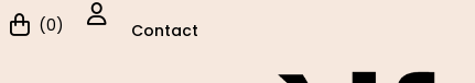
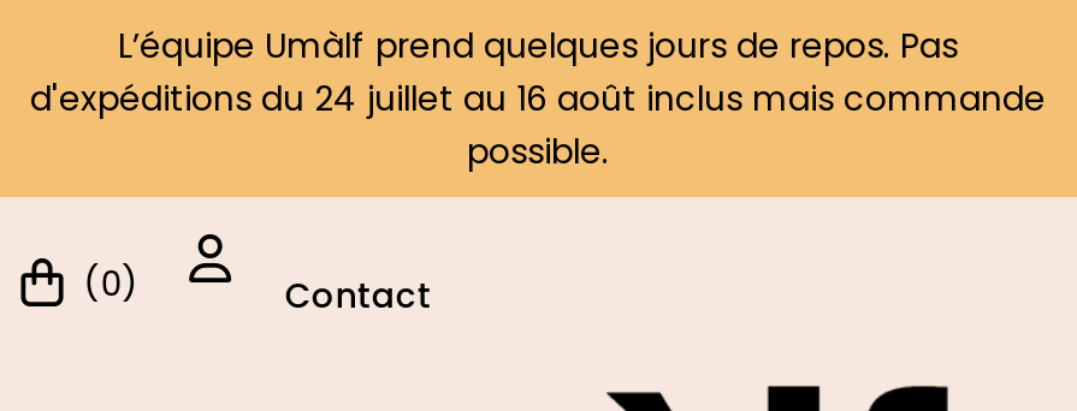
none -> [30,22,1046,175] L’équipe Umàlf prend quelques jours de repos. Pas | d'expéditions du 24 juillet au 16 août inclus mais commande | possible.

